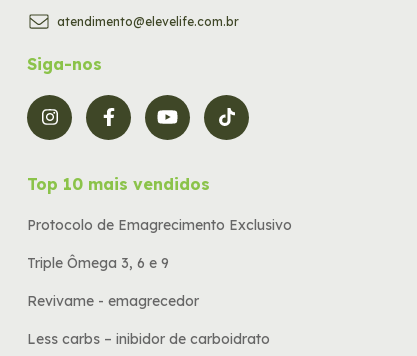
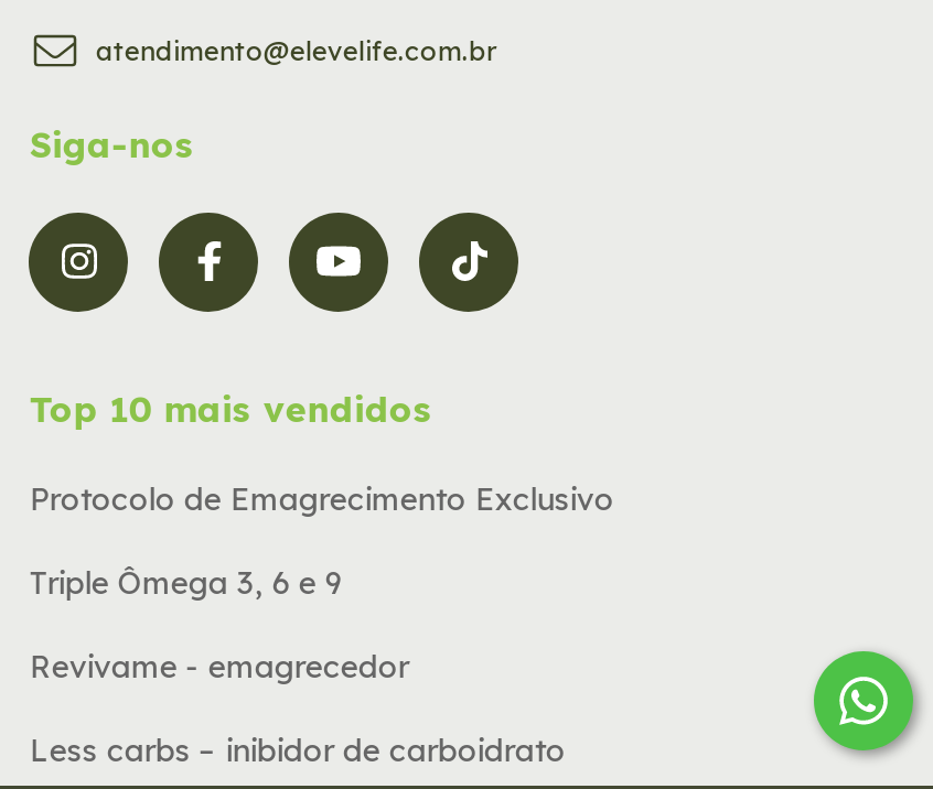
none -> [812,649,922,759] [image]

